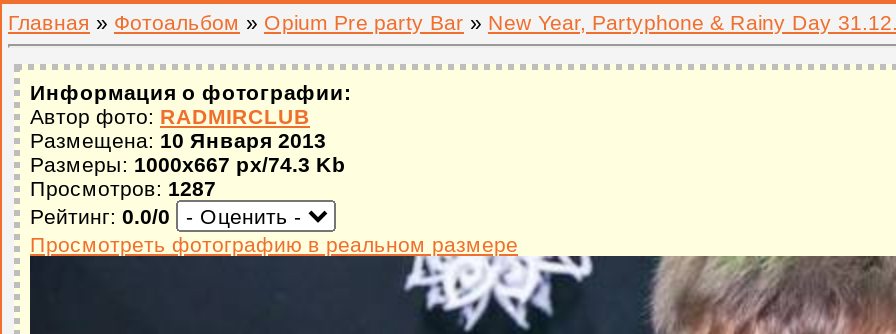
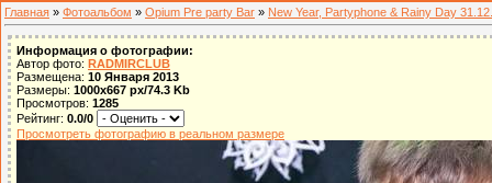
[30,177,216,201] Просмотров: 1287 -> [16,97,119,110] Просмотров: 1285

